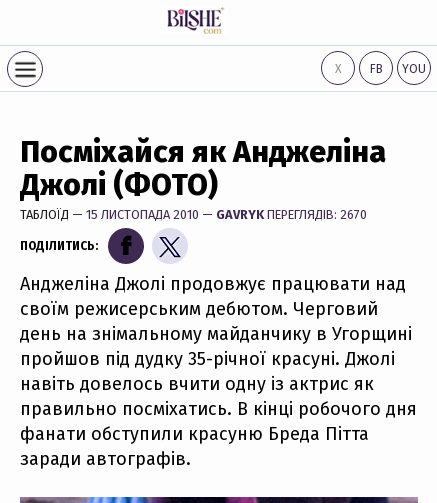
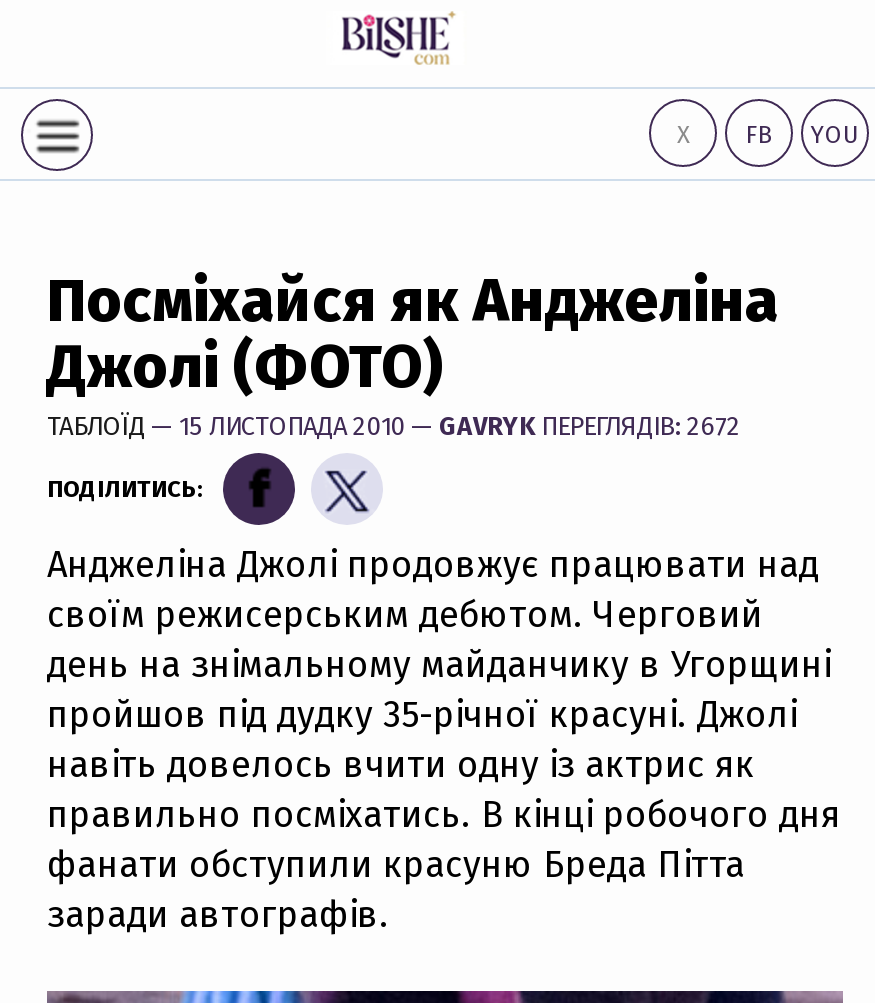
[20,207,367,222] ТАБЛОЇД — 15 ЛИСТОПАДА 2010 — GAVRYK ПЕРЕГЛЯДІВ: 2670 -> [47,411,741,441] ТАБЛОЇД — 15 ЛИСТОПАДА 2010 — GAVRYK ПЕРЕГЛЯДІВ: 2672

